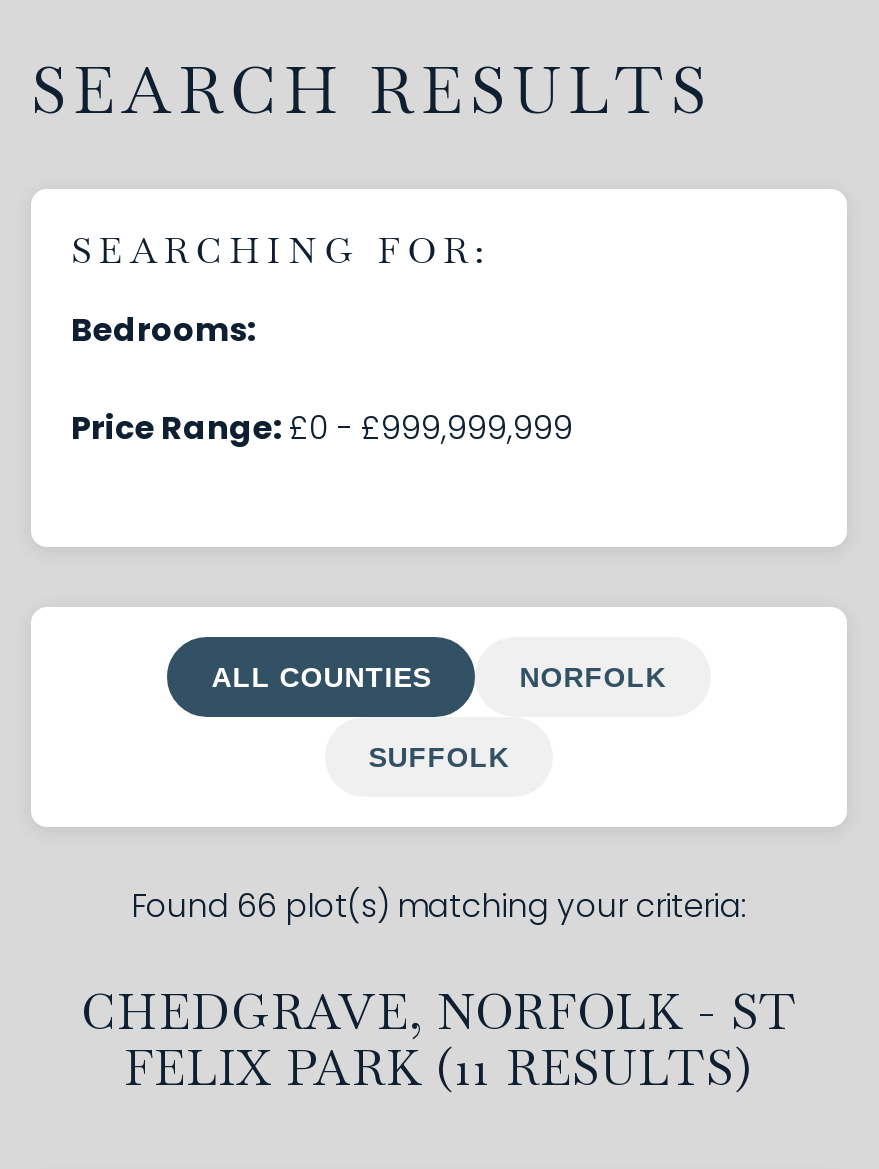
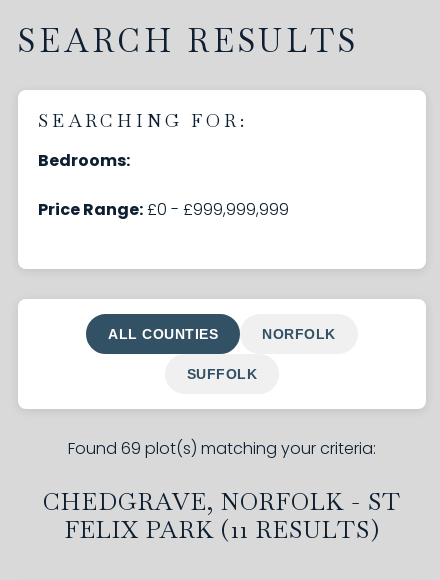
[131,883,747,929] Found 66 plot(s) matching your criteria: -> [68,437,376,460] Found 69 plot(s) matching your criteria:

